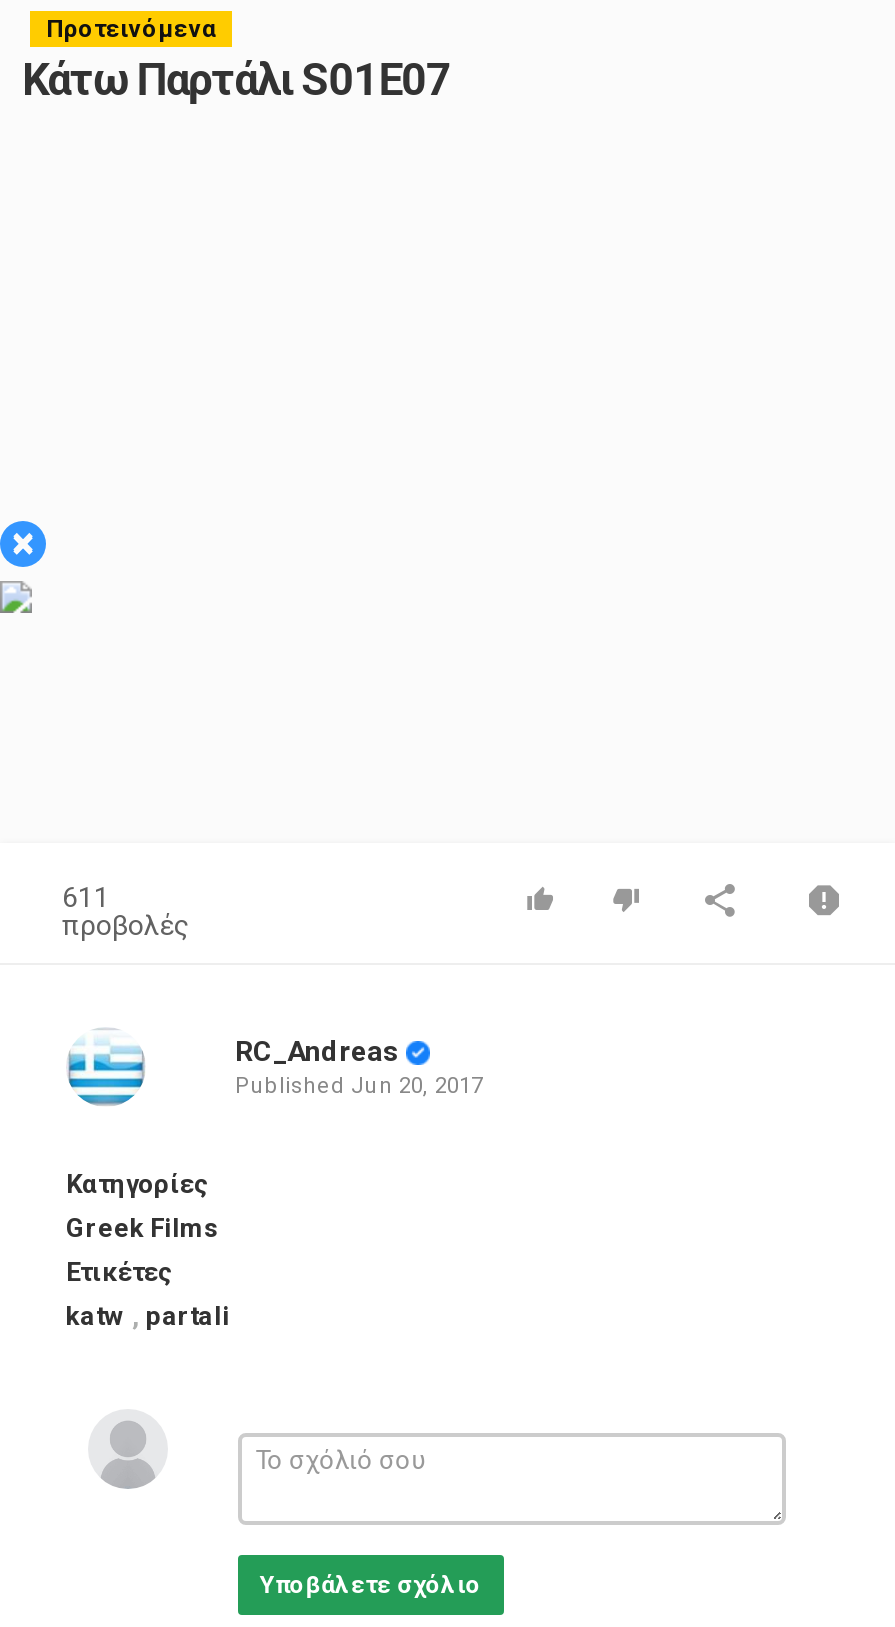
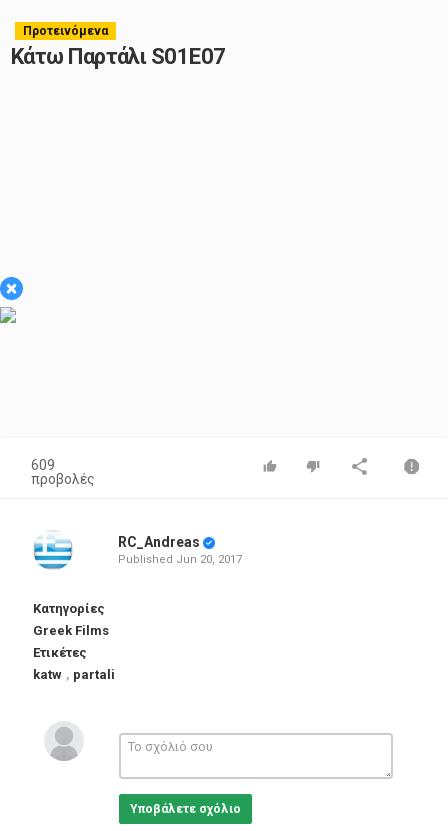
[62,881,110,913] 611 -> [31,457,55,473] 609

